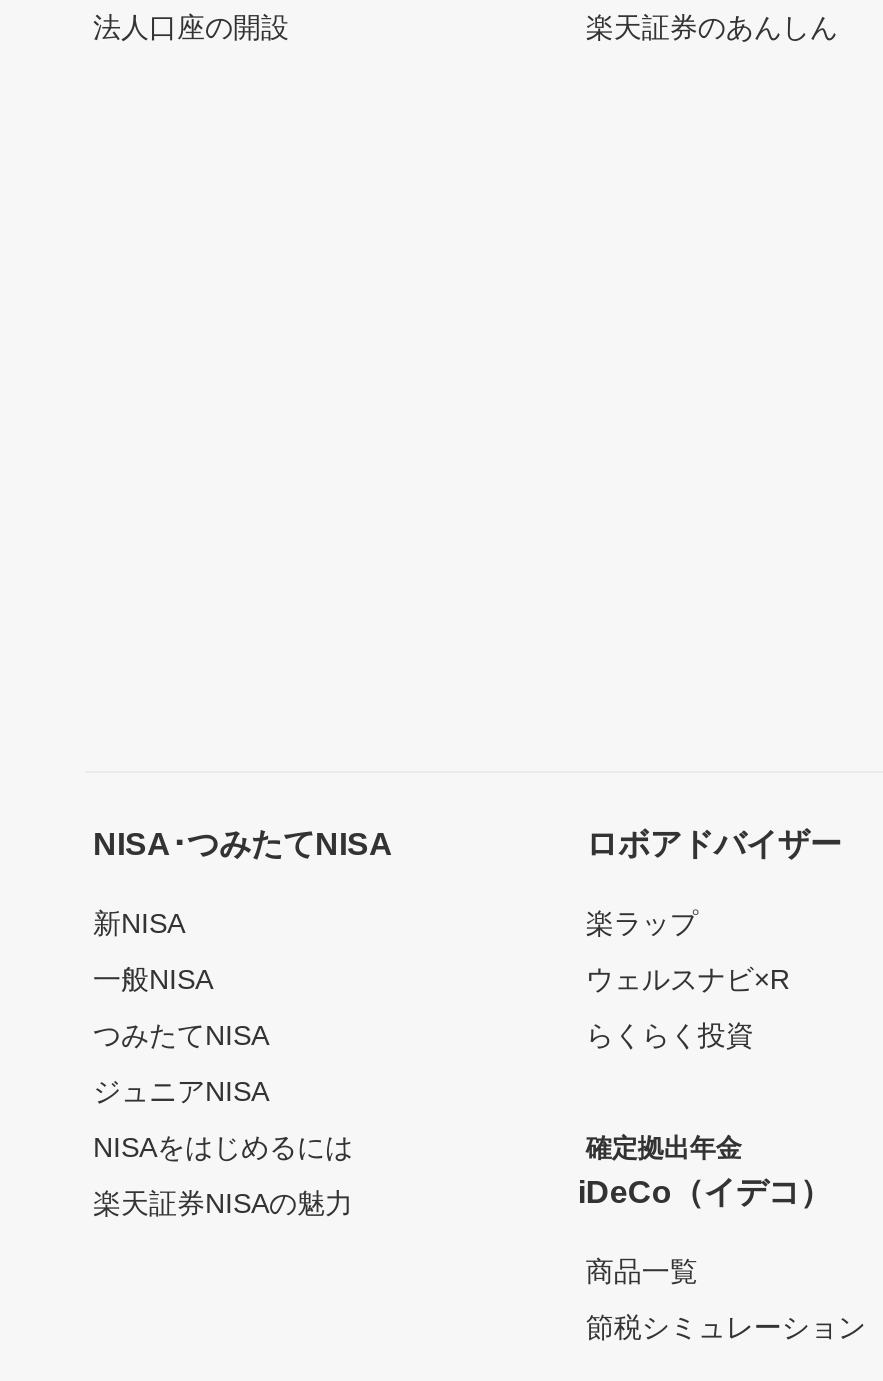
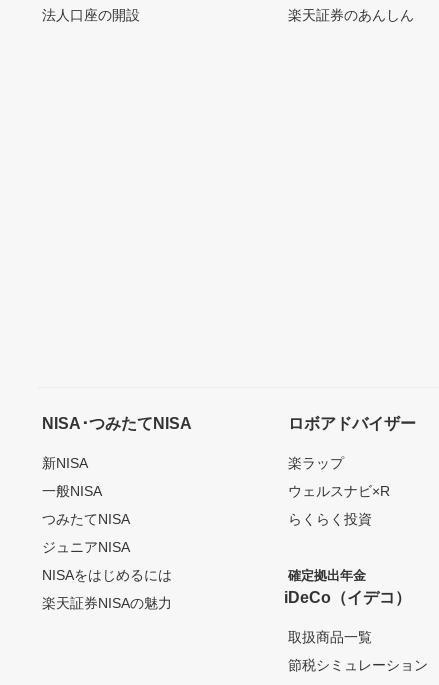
[586,1255,698,1287] 商品一覧 -> [288,629,372,645] 取扱商品一覧

